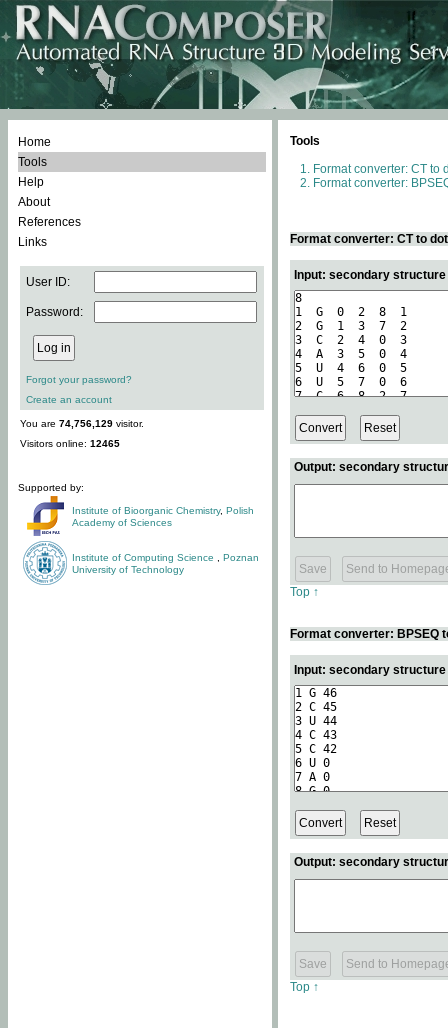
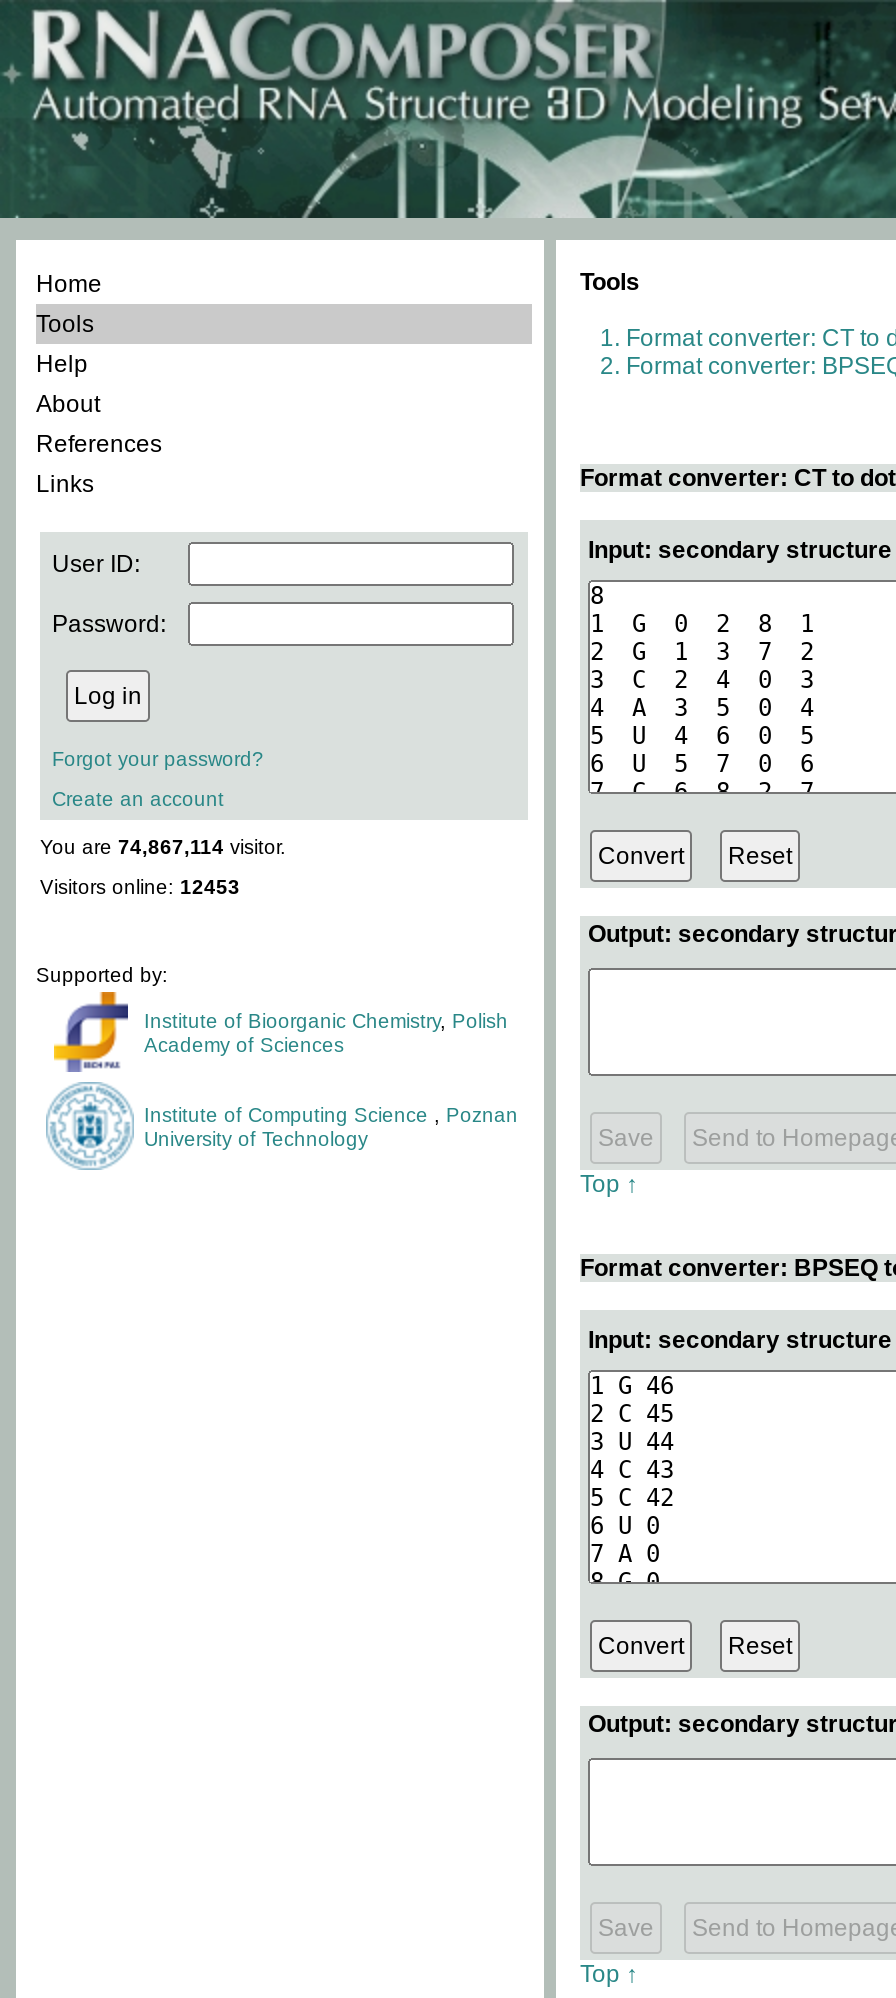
[20,418,144,429] You are 74,756,129 visitor. -> [40,836,286,858] You are 74,867,114 visitor.
[20,438,120,449] Visitors online: 12465 -> [40,876,240,898] Visitors online: 12453

